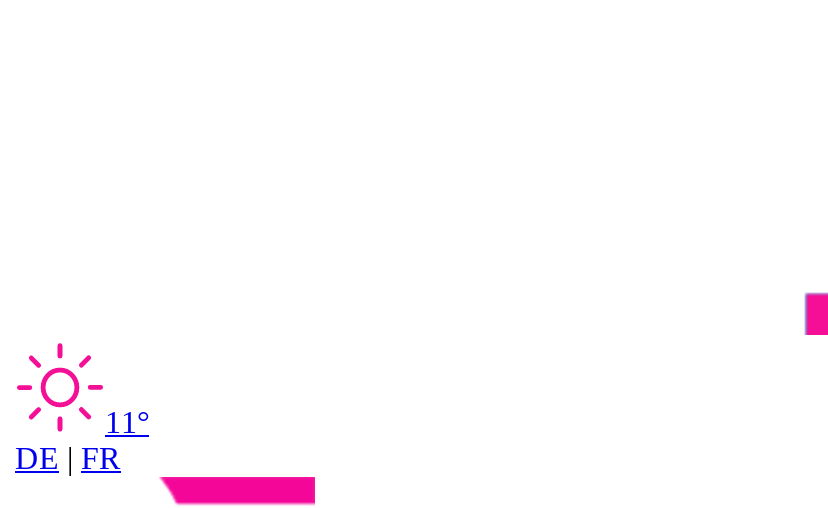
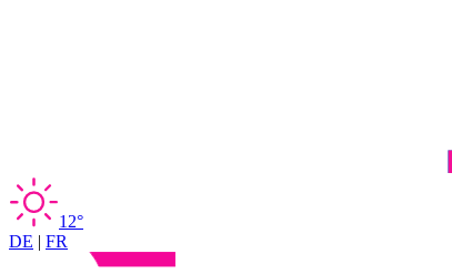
[105,405,149,439] 11° -> [59,212,83,231] 12°

